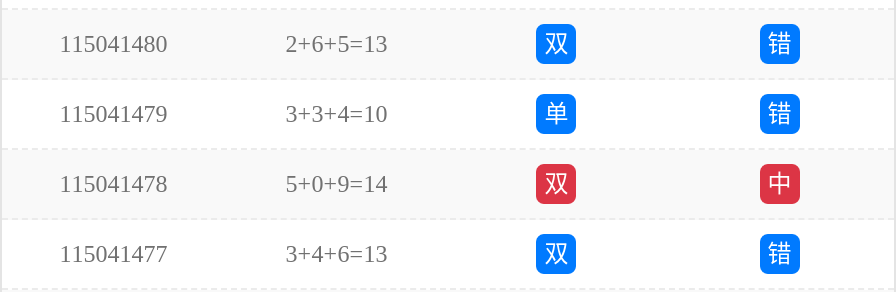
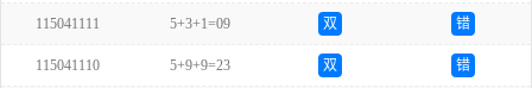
[60,30,168,58] 115041480 -> [35,15,100,32] 115041111
[286,30,388,58] 2+6+5=13 -> [170,15,230,32] 5+3+1=09
[60,100,792,268] 115041479 | 3+3+4=10 | 单 | 错 | 115041478 | 5+0+9=14 | 双 | 中 | 115041477 | 3+4+6=13 -> [35,57,230,74] 115041110 | 5+9+9=23

